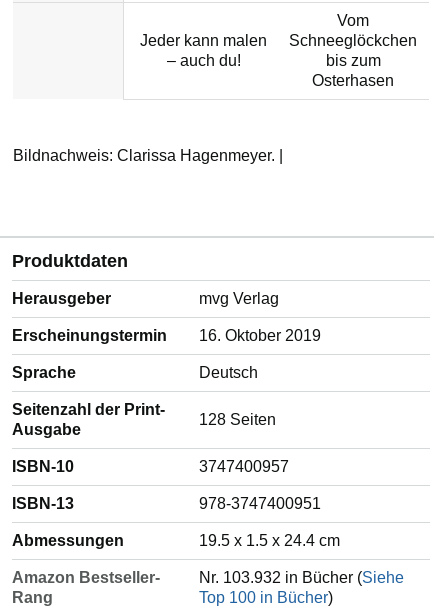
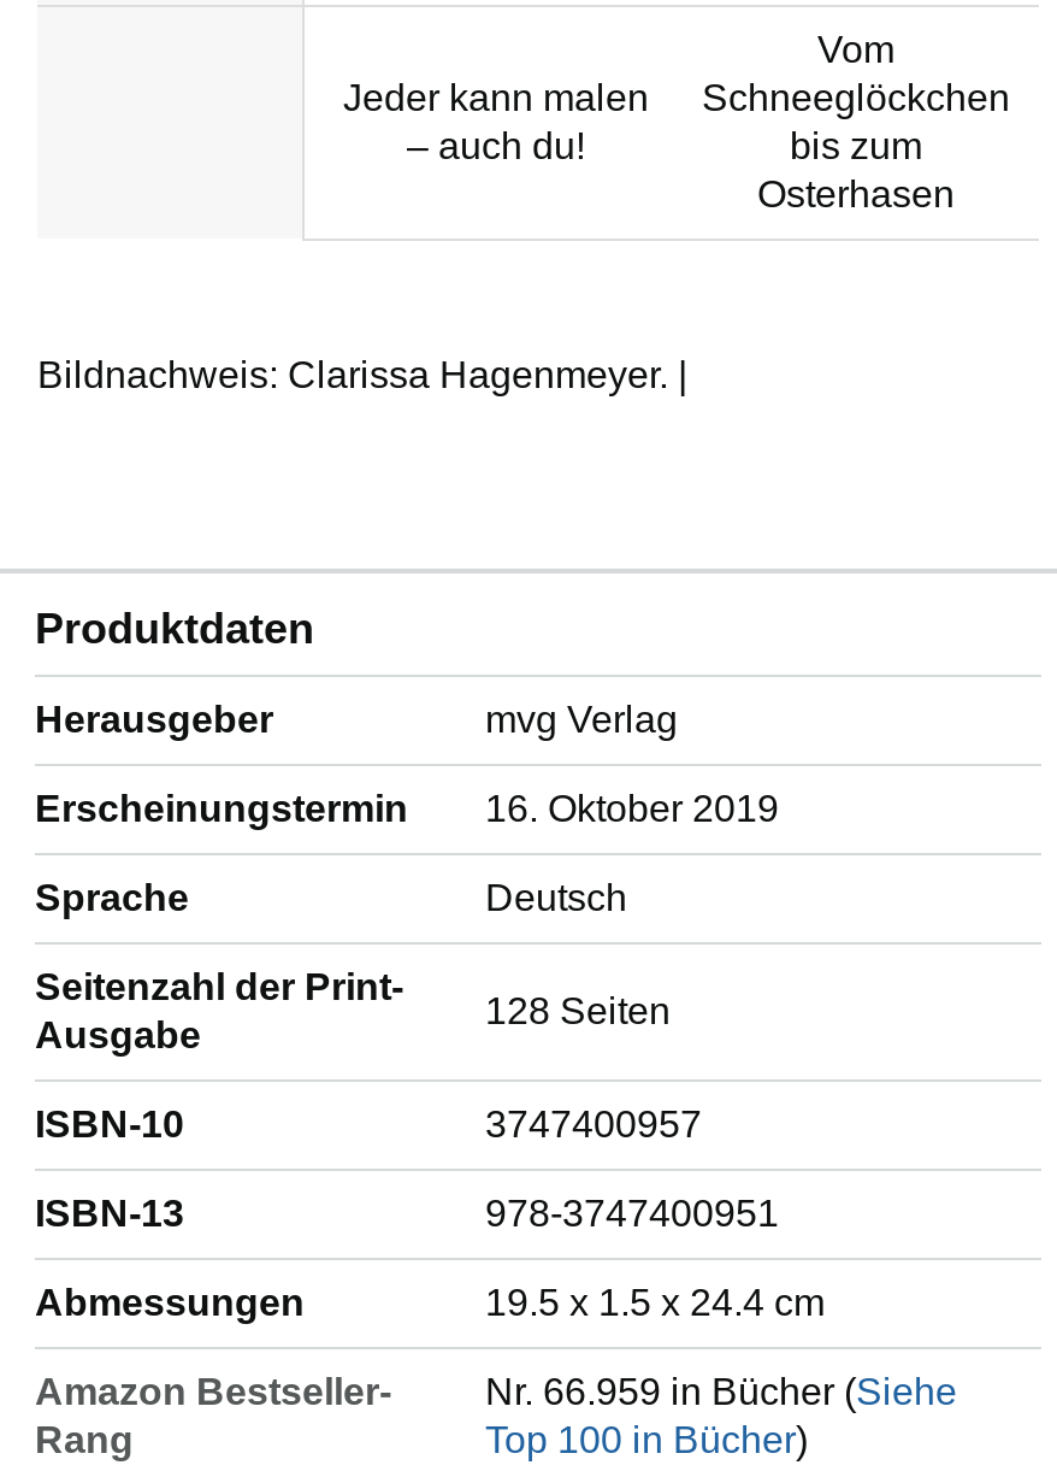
[199,569,404,586] Nr. 103.932 in Bücher (Siehe -> [485,1371,957,1411] Nr. 66.959 in Bücher (Siehe

